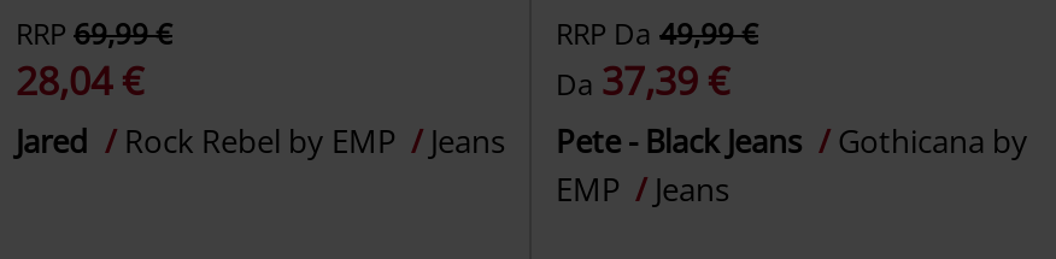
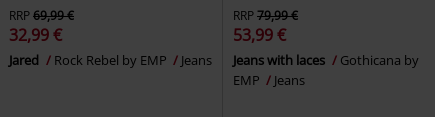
[556,12,809,162] RRP Da 49,99 € | Da 37,39 € | Pete - Black Jeans -> [233,7,328,69] RRP 79,99 € | 53,99 € | Jeans with laces
[16,53,143,106] 28,04 € -> [9,24,62,46] 32,99 €

